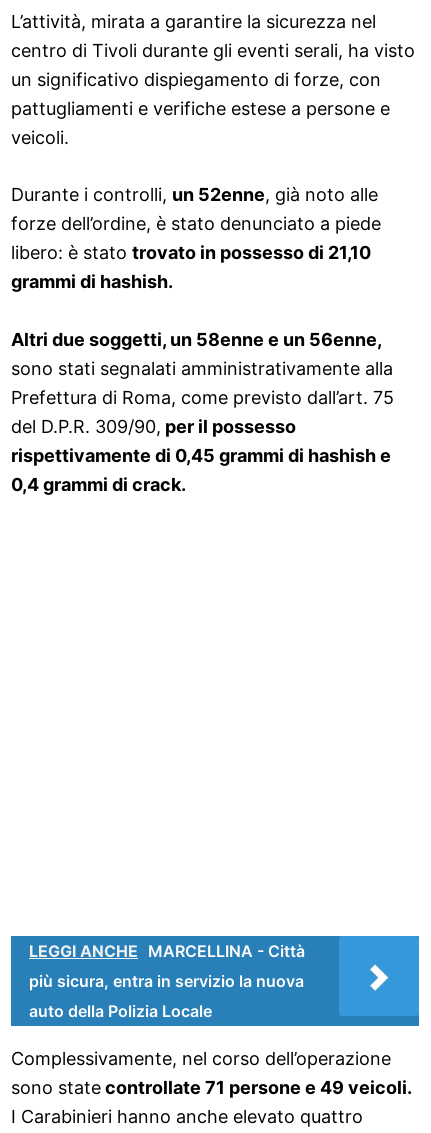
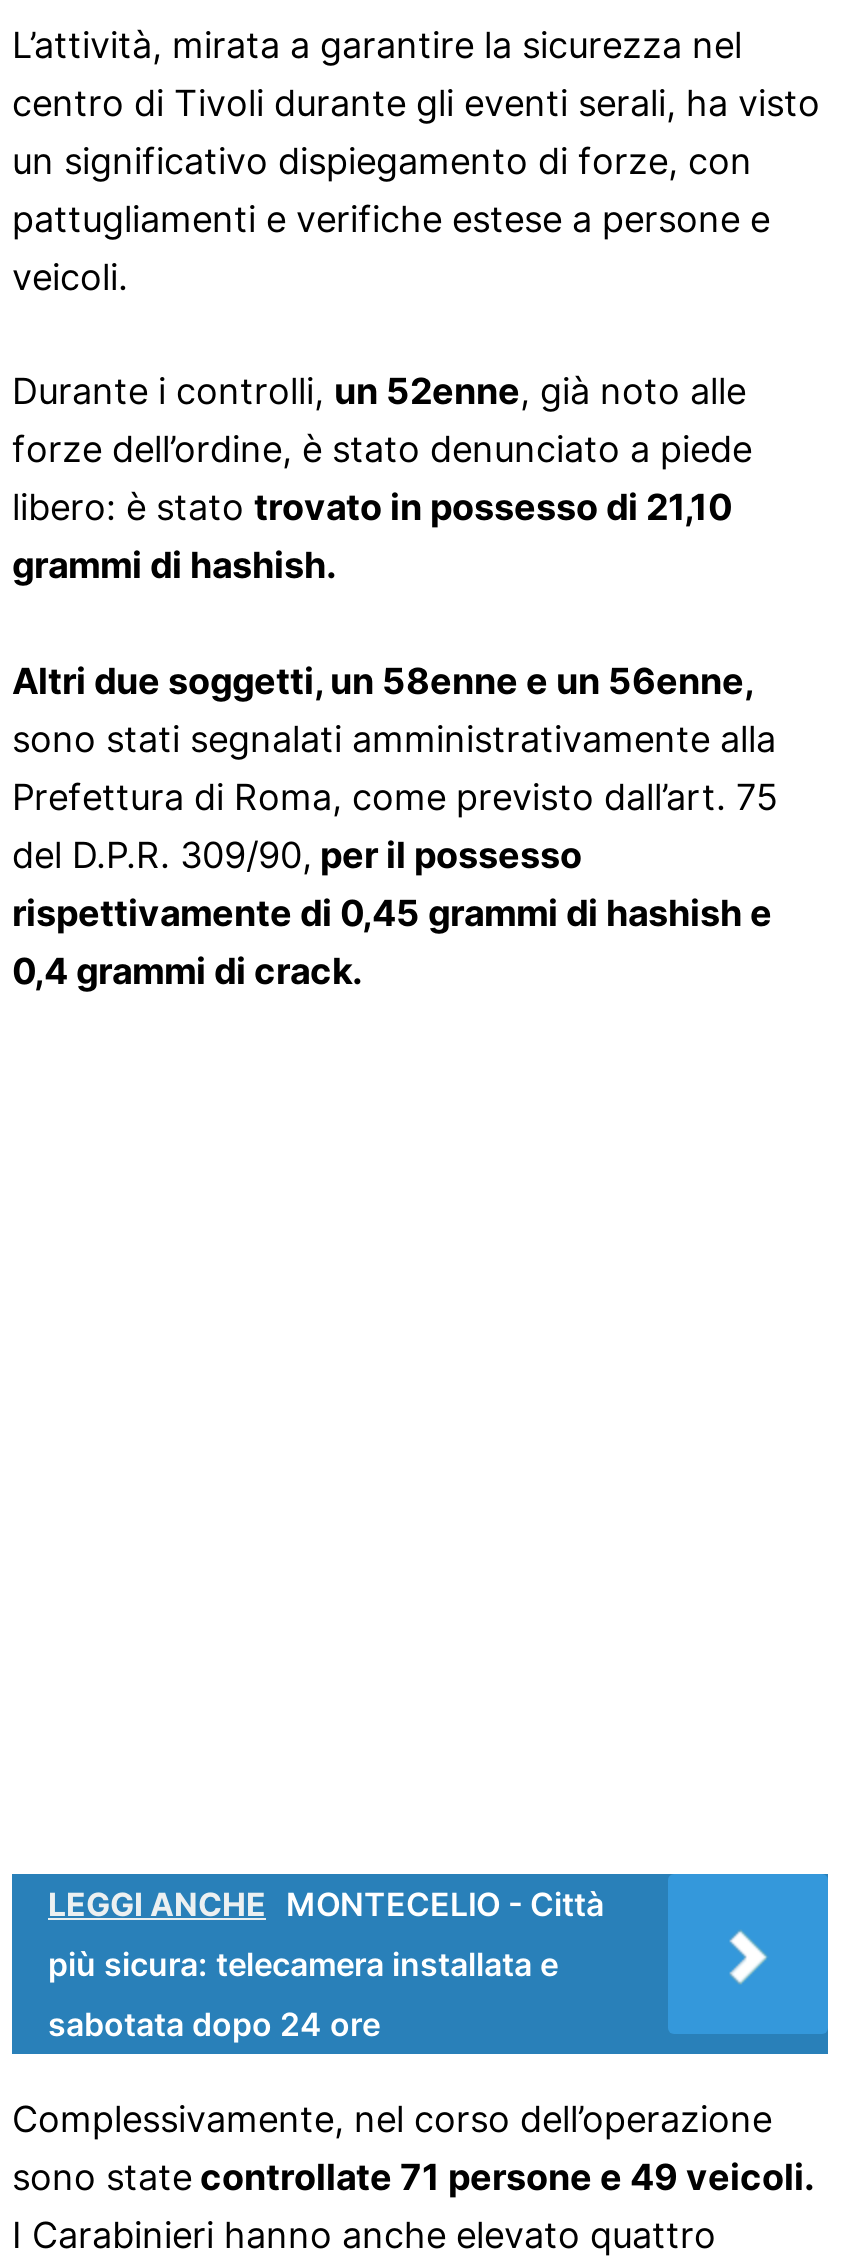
[29,941,305,961] LEGGI ANCHE MARCELLINA - Città -> [48,1884,604,1924] LEGGI ANCHE MONTECELIO - Città
[29,971,304,991] più sicura, entra in servizio la nuova -> [48,1944,558,1984] più sicura: telecamera installata e
[29,1001,212,1021] auto della Polizia Locale -> [48,2004,380,2044] sabotata dopo 24 ore

